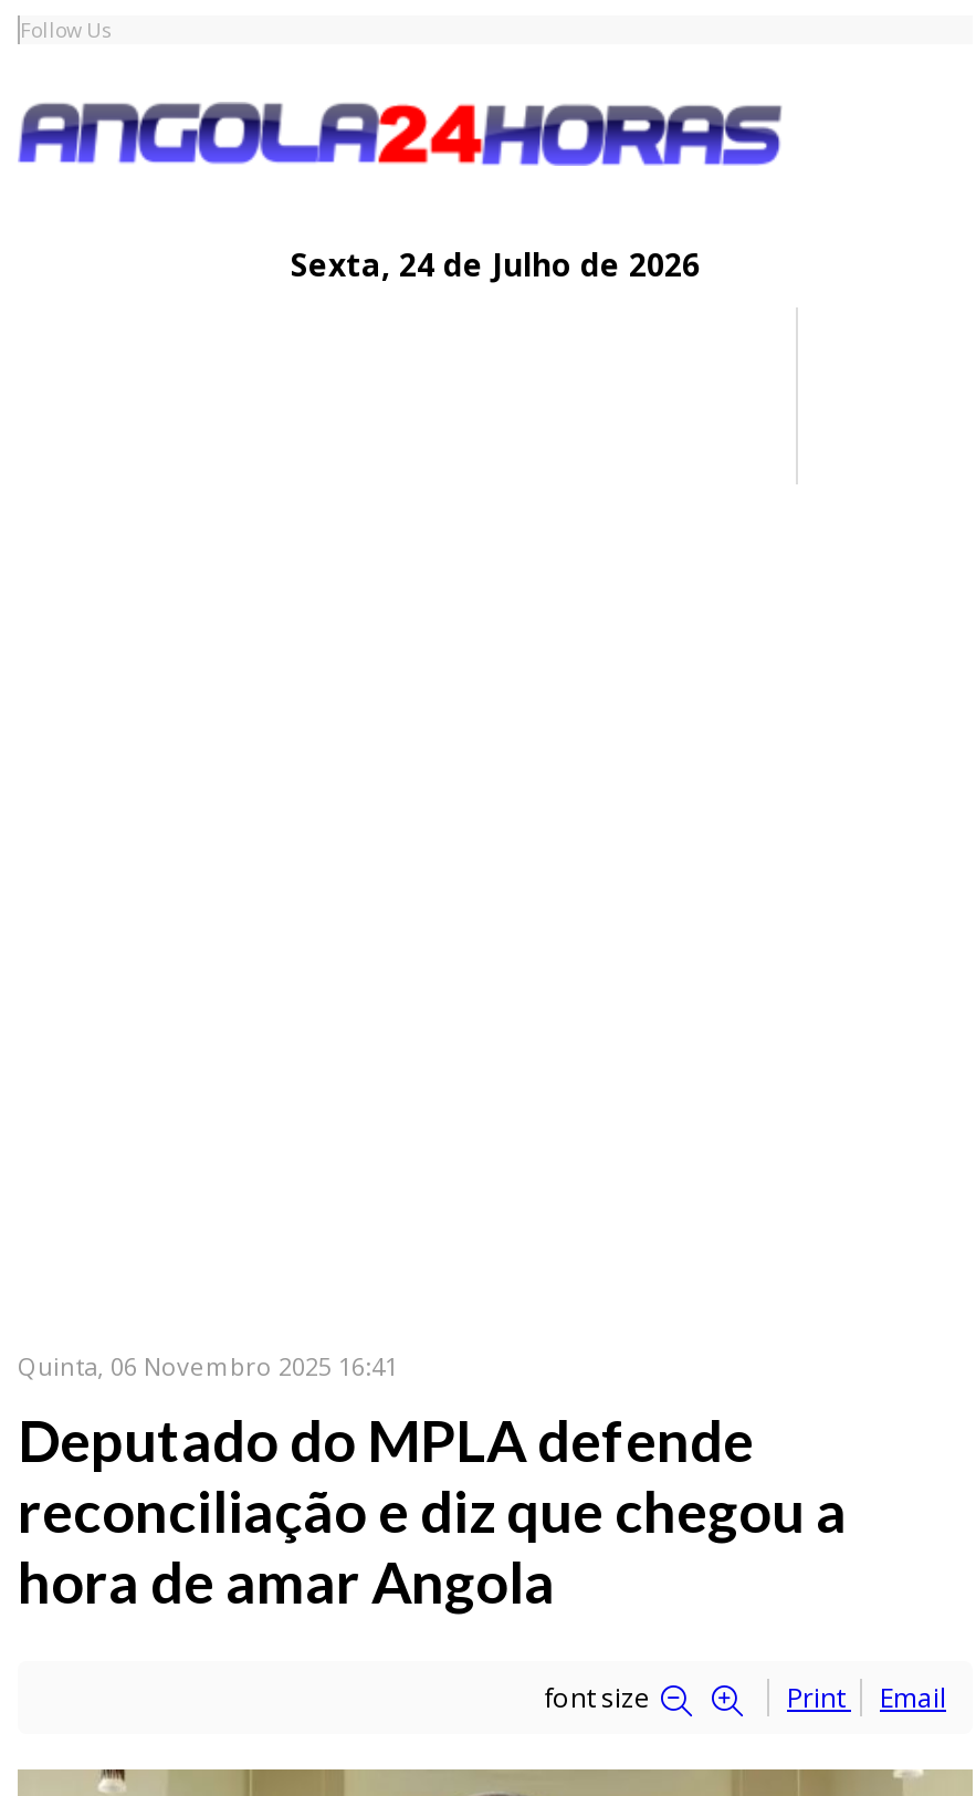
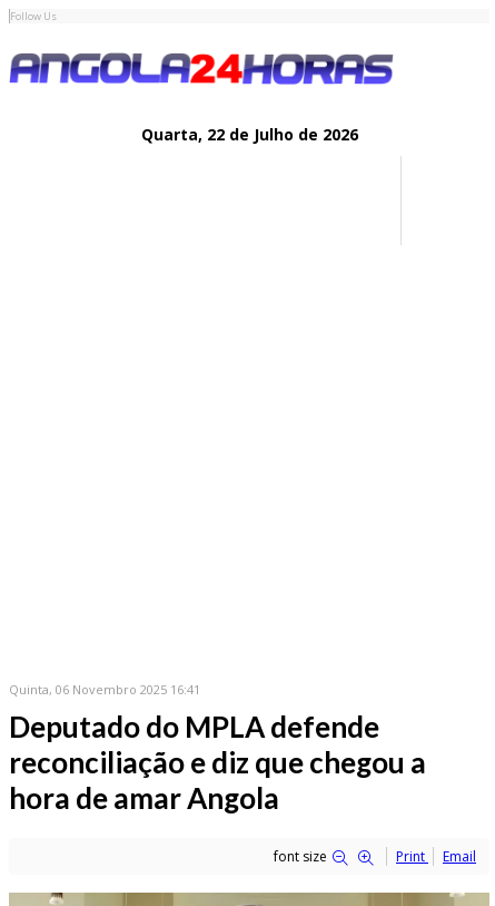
[291,243,700,285] Sexta, 24 de Julho de 2026 -> [141,124,358,145] Quarta, 22 de Julho de 2026

